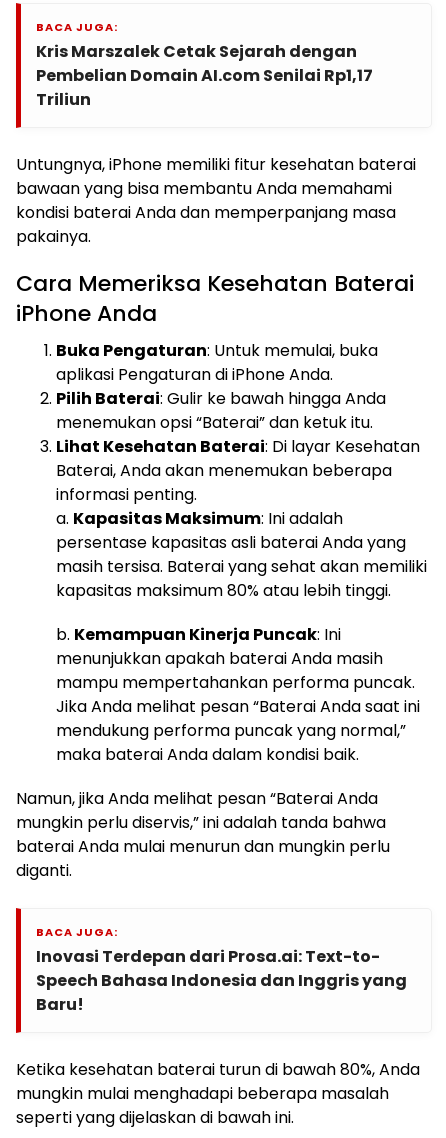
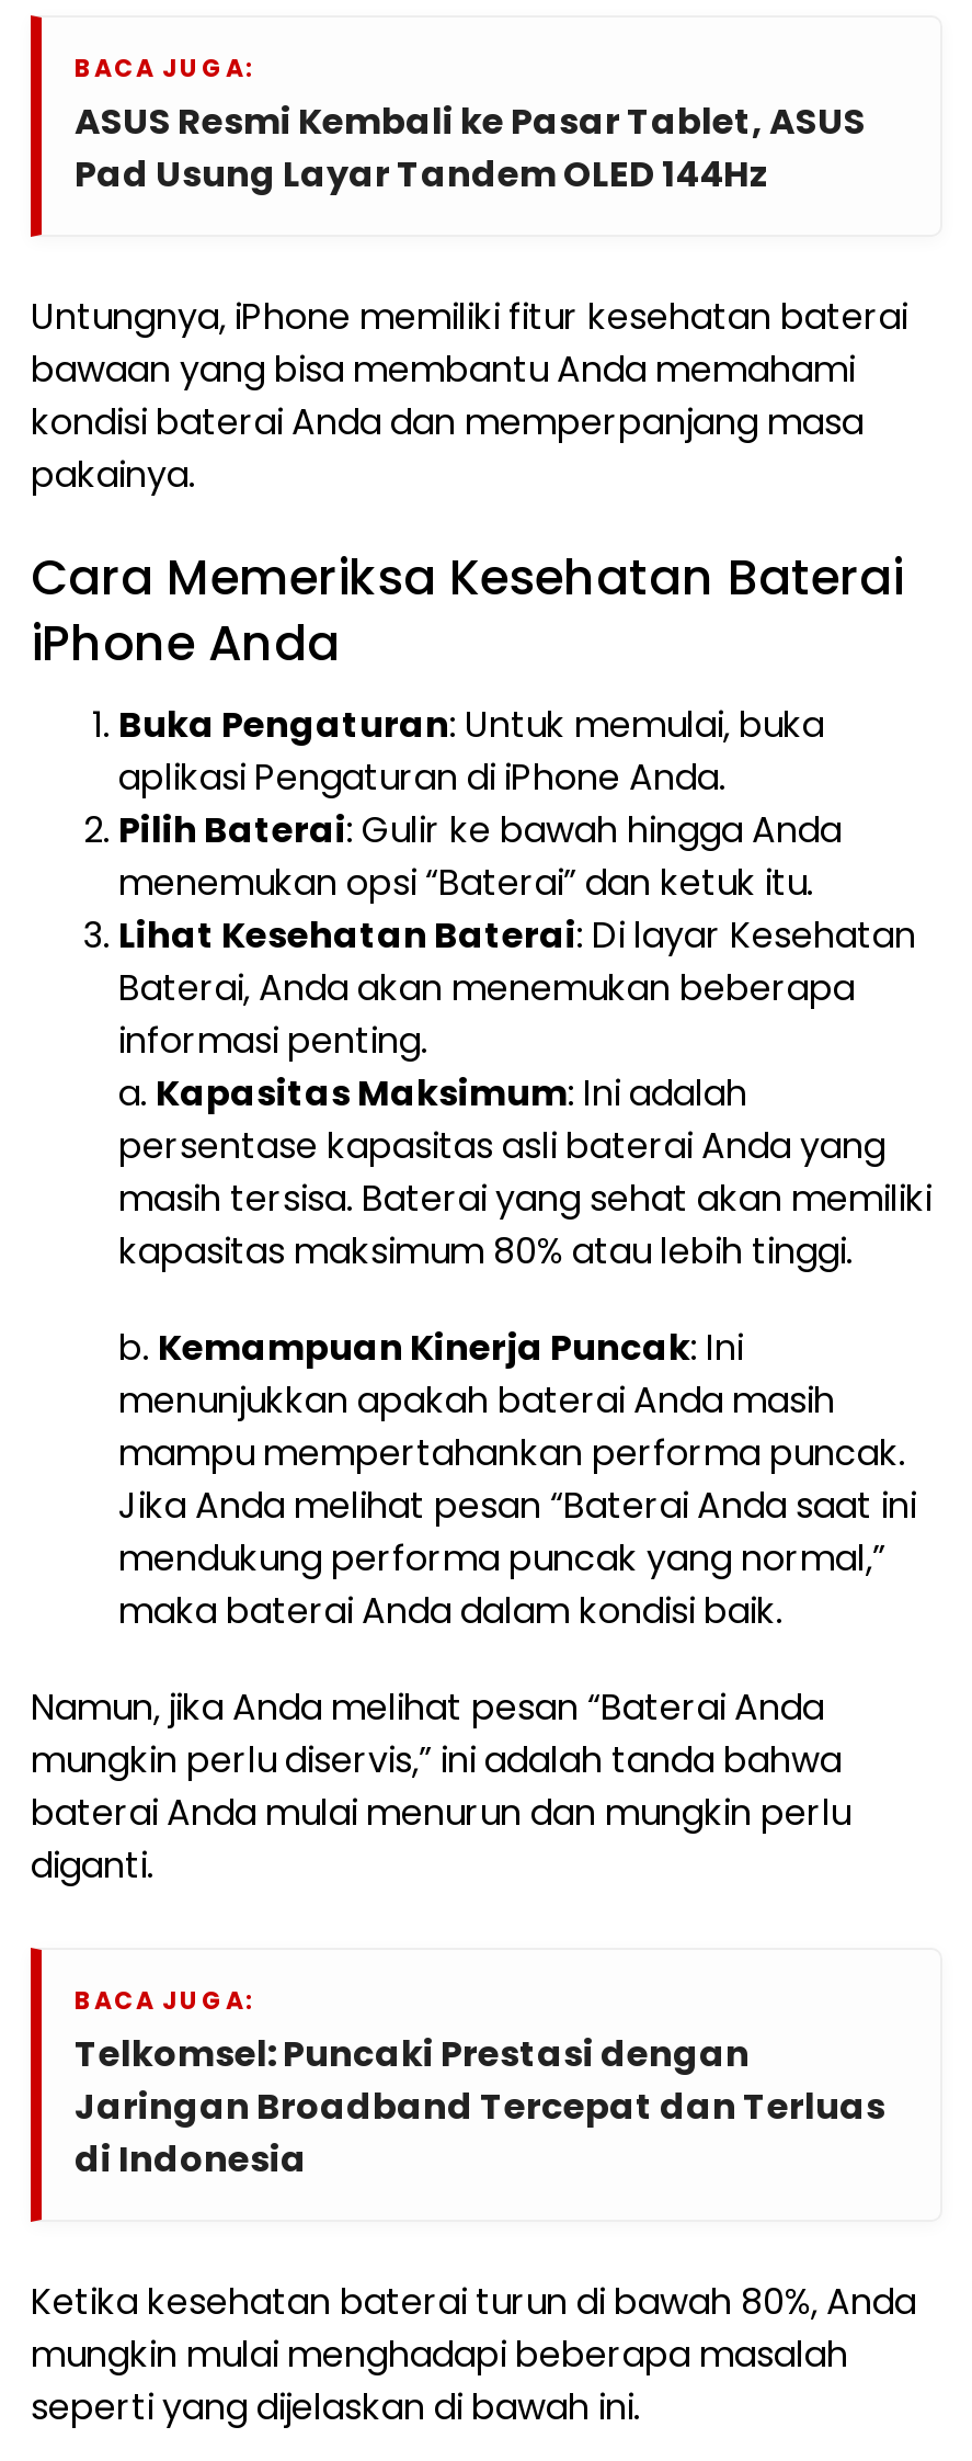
[36,40,373,111] Kris Marszalek Cetak Sejarah dengan | Pembelian Domain AI.com Senilai Rp1,17 | Triliun -> [75,96,866,199] ASUS Resmi Kembali ke Pasar Tablet, ASUS | Pad Usung Layar Tandem OLED 144Hz
[36,945,407,1016] Inovasi Terdepan dari Prosa.ai: Text-to- | Speech Bahasa Indonesia dan Inggris yang | Baru! -> [75,2028,885,2184] Telkomsel: Puncaki Prestasi dengan | Jaringan Broadband Tercepat dan Terluas | di Indonesia

